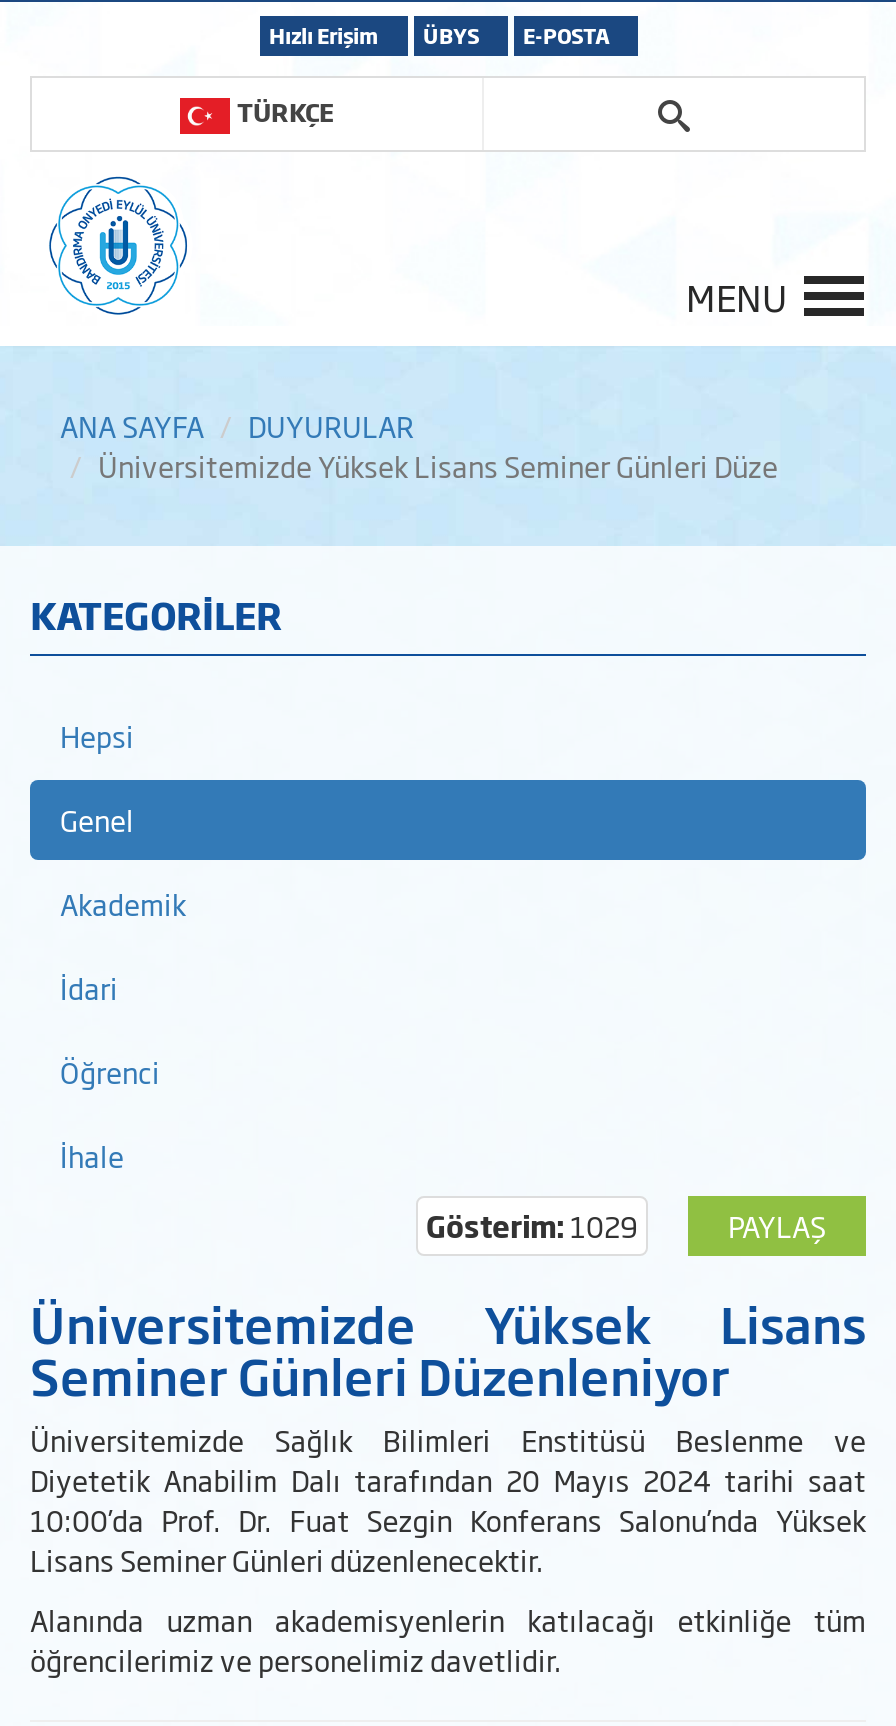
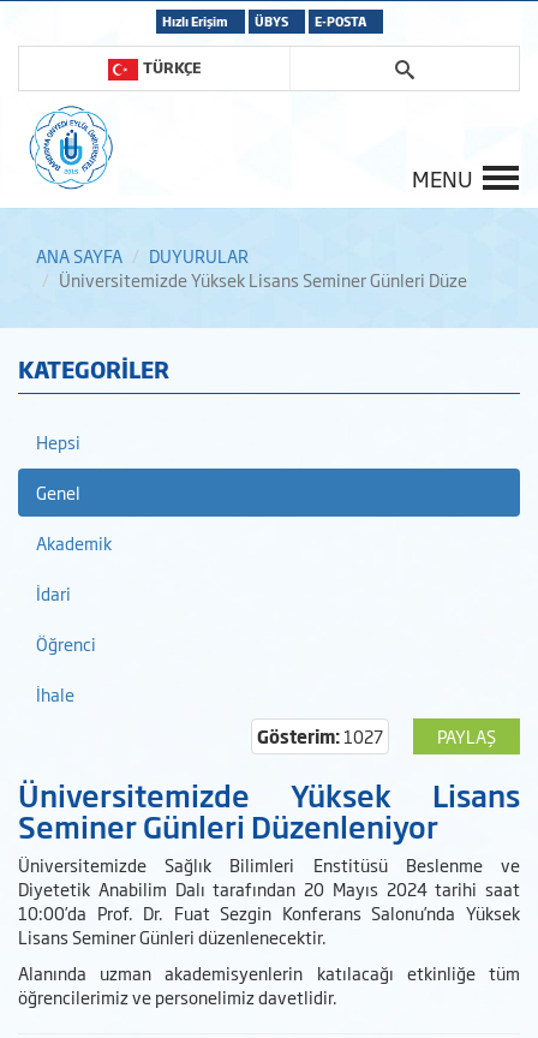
[426,1204,638,1246] Gösterim: 1029 -> [257,723,383,749] Gösterim: 1027

